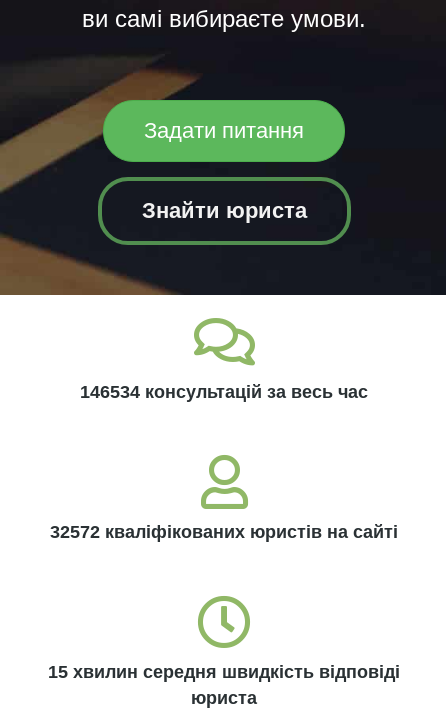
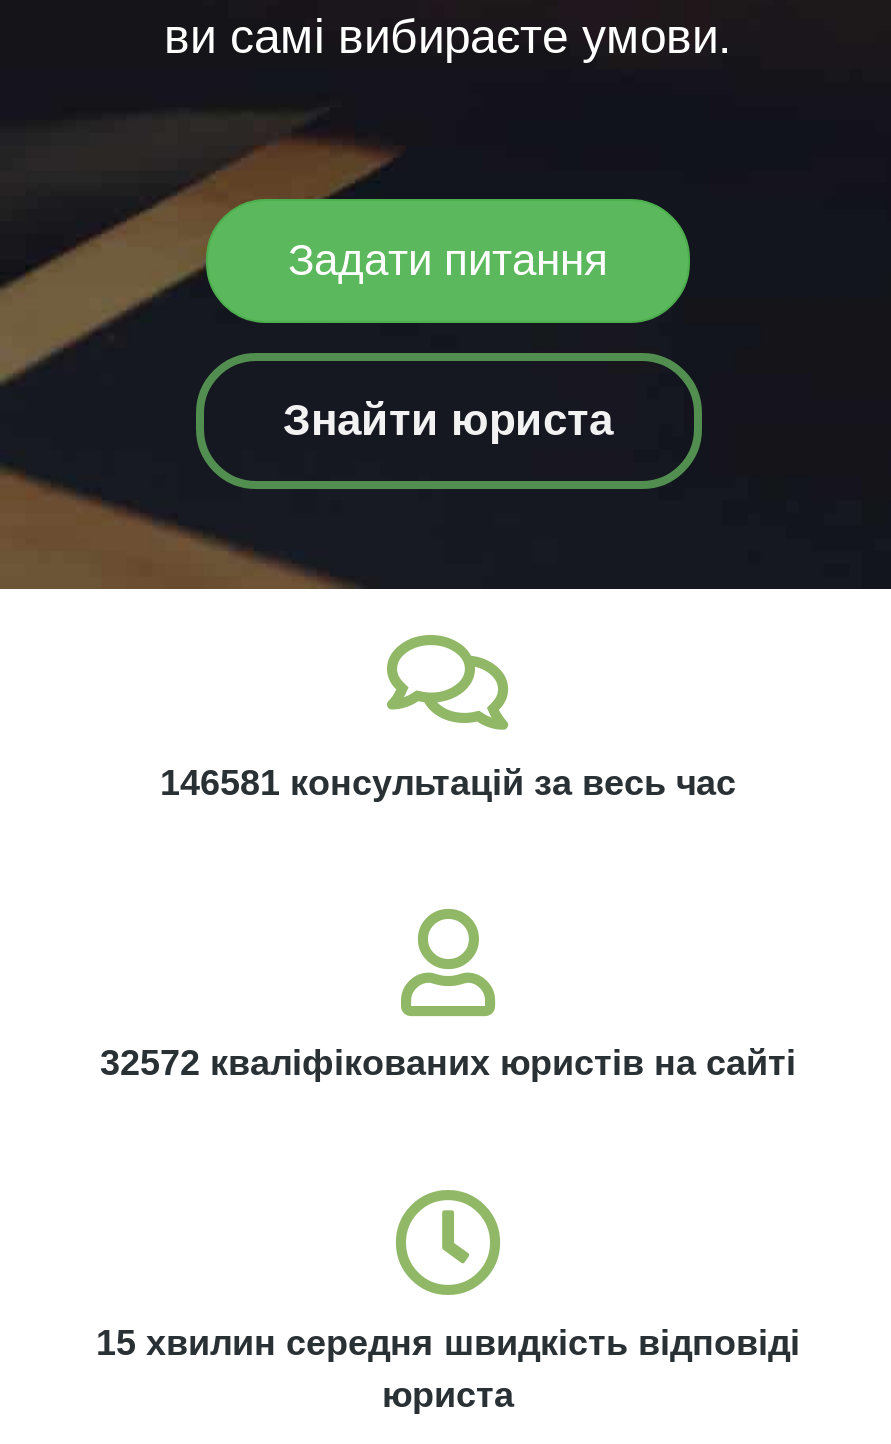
[80,382,368,402] 146534 консультацій за весь час -> [160,763,736,803] 146581 консультацій за весь час

